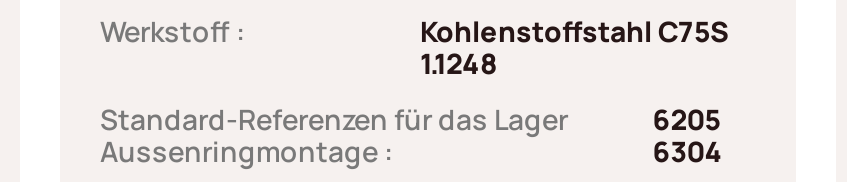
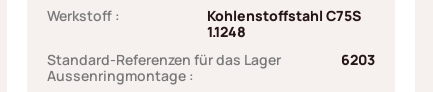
[652,100,722,170] 6205 | 6304 -> [341,50,375,69] 6203

